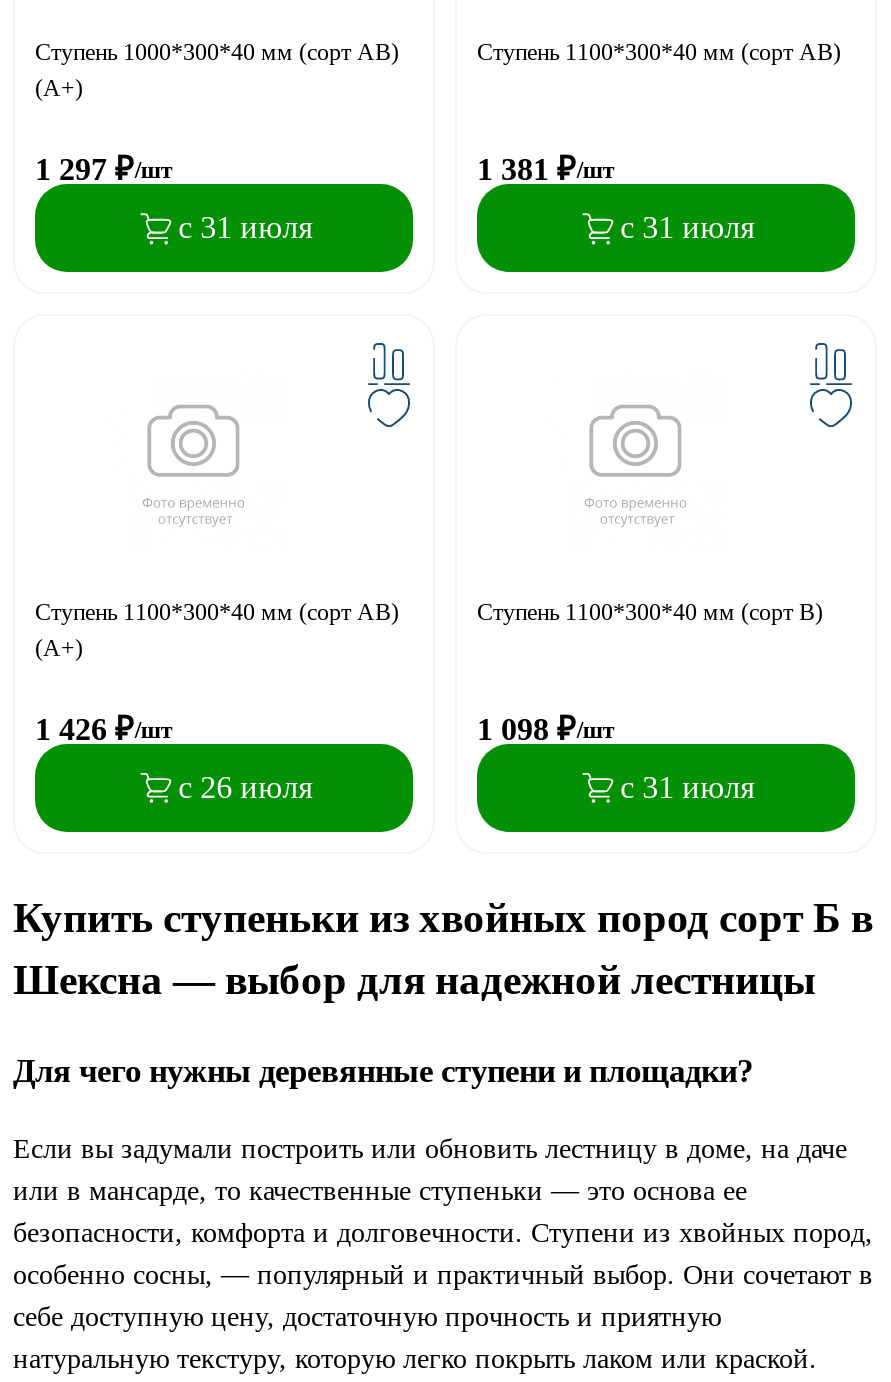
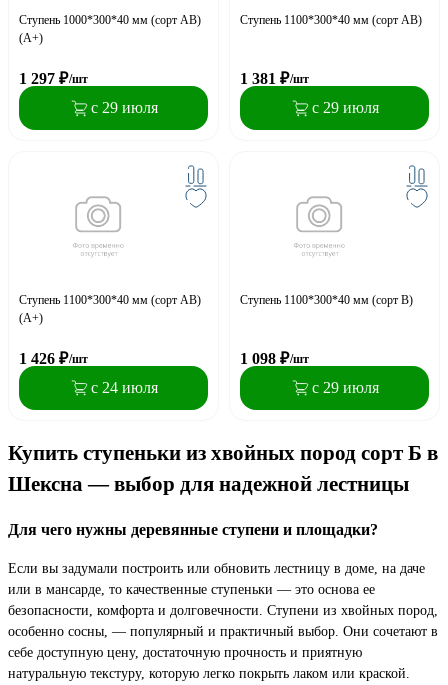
[178,210,312,244] с 31 июля -> [91,99,158,116] с 29 июля
[620,210,754,244] с 31 июля -> [312,99,379,116] с 29 июля
[178,769,312,803] с 26 июля -> [91,379,158,396] с 24 июля
[620,769,754,803] с 31 июля -> [312,379,379,396] с 29 июля

